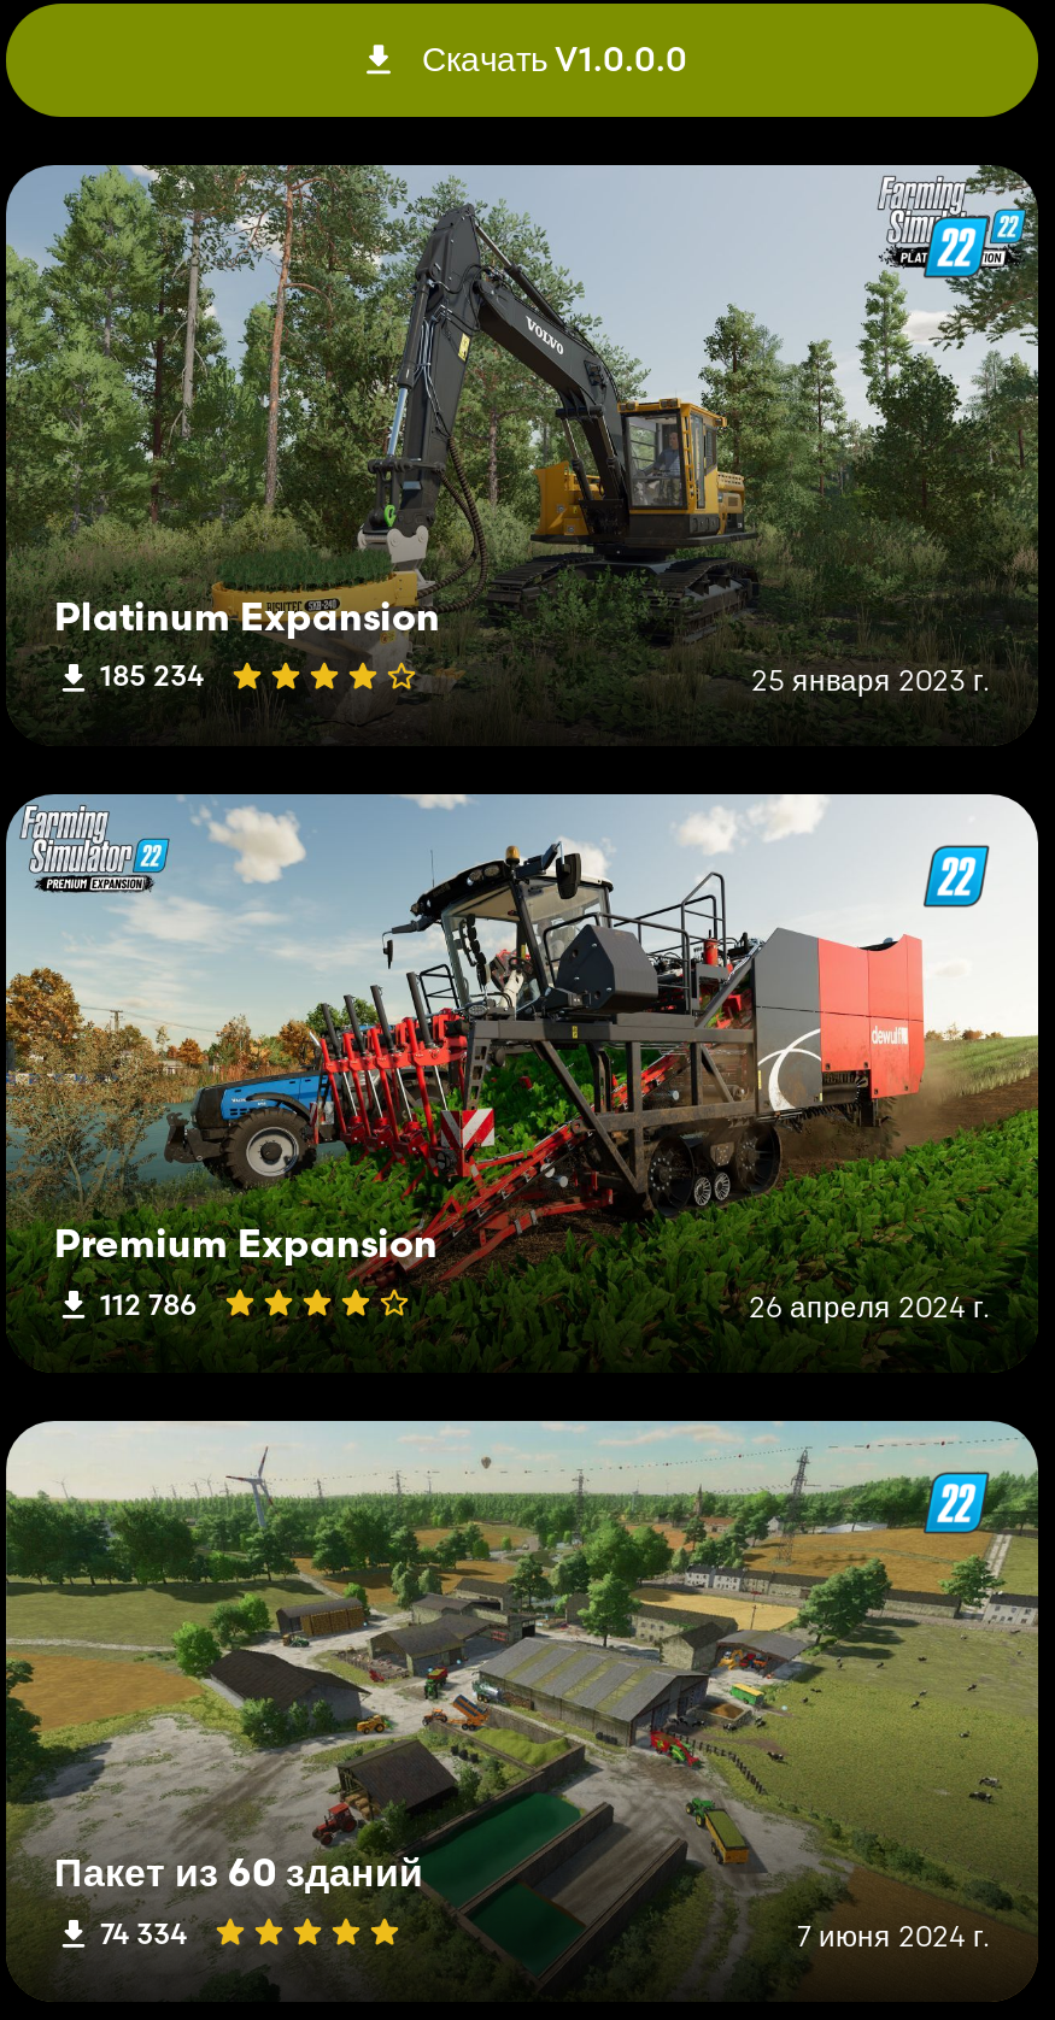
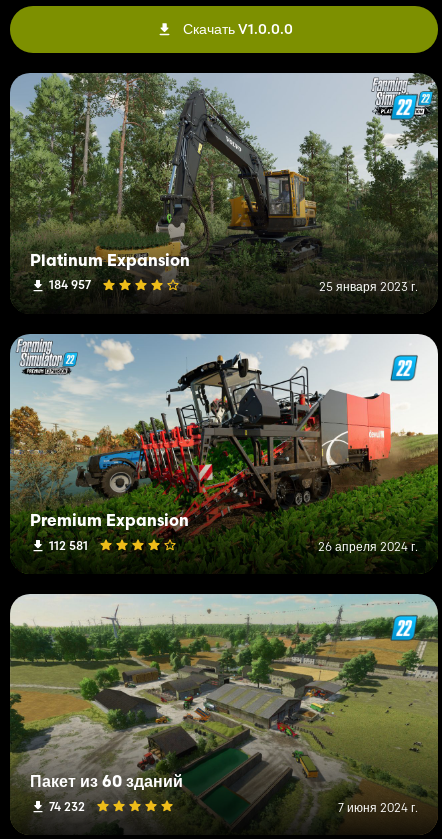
[100,657,204,693] 185 234 -> [49,277,91,292] 184 957
[100,1286,197,1322] 112 786 -> [49,538,88,553] 112 581
[100,1914,187,1950] 74 334 -> [49,798,85,813] 74 232

